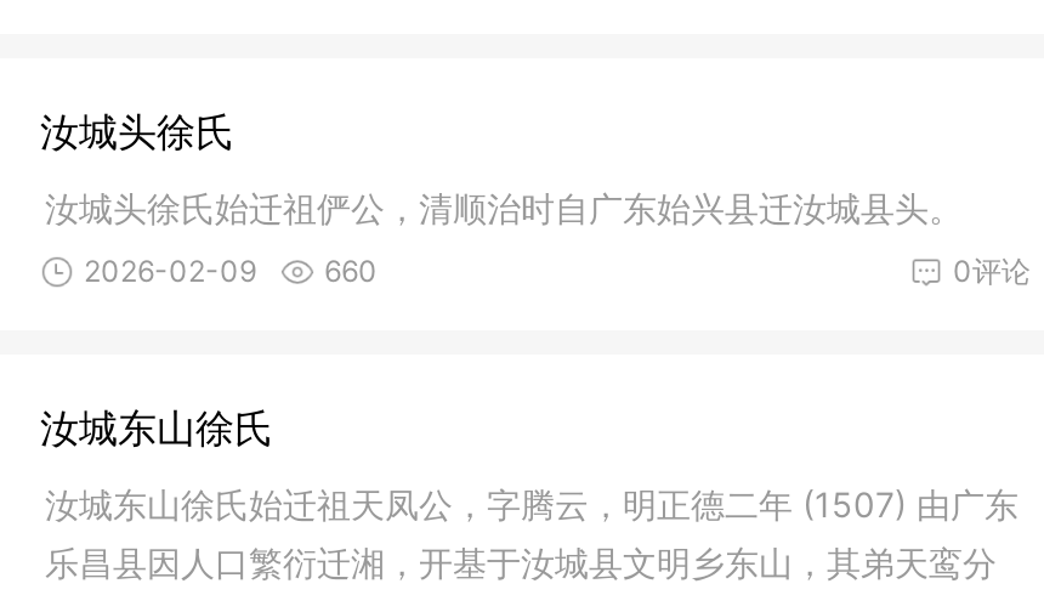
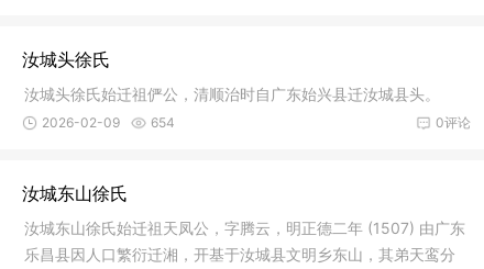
[84,253,378,290] 2026-02-09 660 -> [42,115,175,131] 2026-02-09 654

